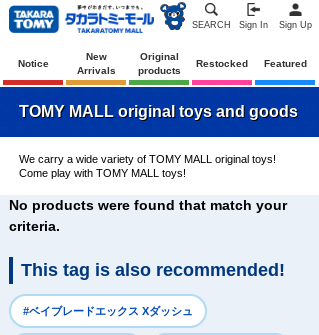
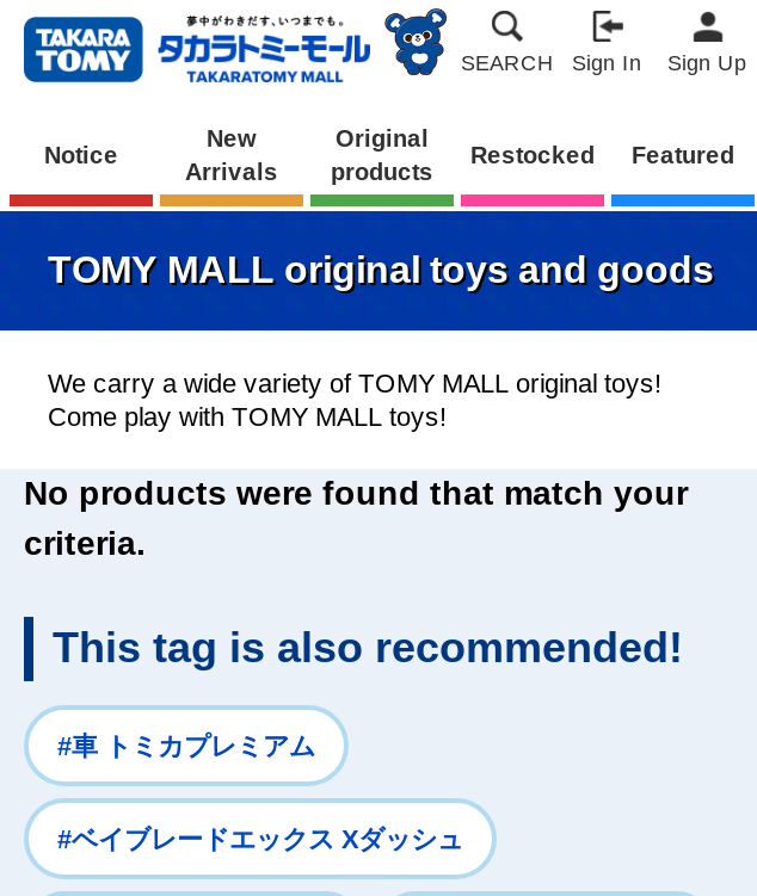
none -> [57,731,315,760] #車 トミカプレミアム

